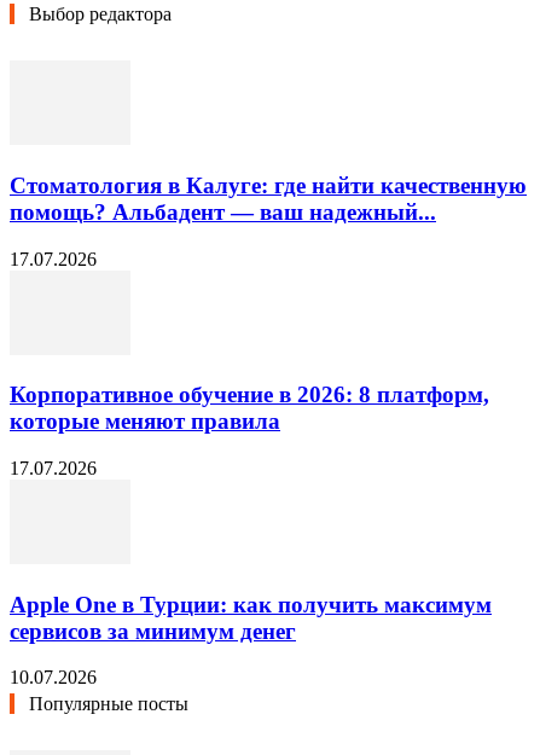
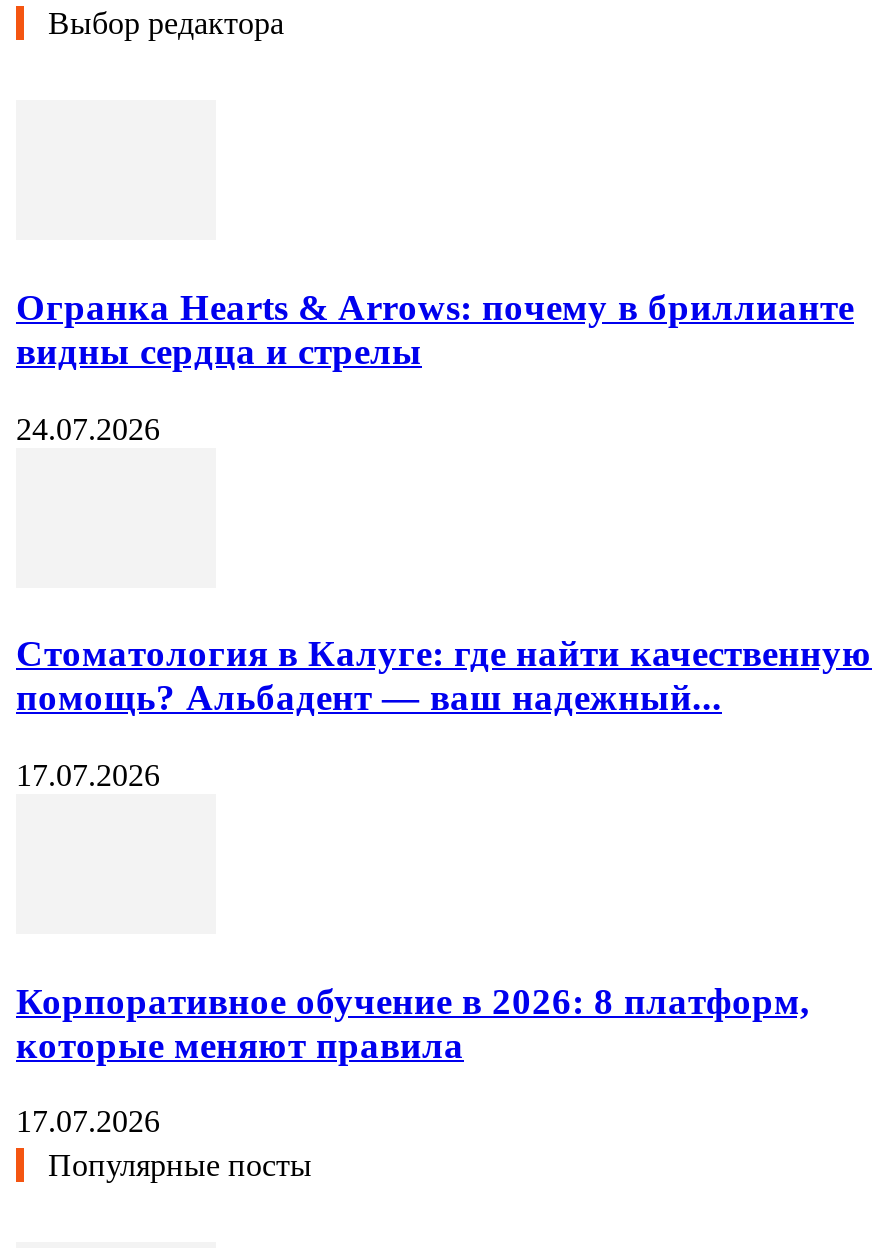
none -> [16,286,854,445] Огранка Hearts & Arrows: почему в бриллианте | видны сердца и стрелы | 24.07.2026
moved [10,173,527,478] -> [16,633,872,1139]: Стоматология в Калуге: где найти качественную | помощь? Альбадент — ваш надежный... | 17.07.2026 | Корпоративное обучение в 2026: 8 платформ, | которые меняют правила | 17.07.2026
[10,592,492,688] Apple One в Турции: как получить максимум | сервисов за минимум денег | 10.07.2026 -> none

